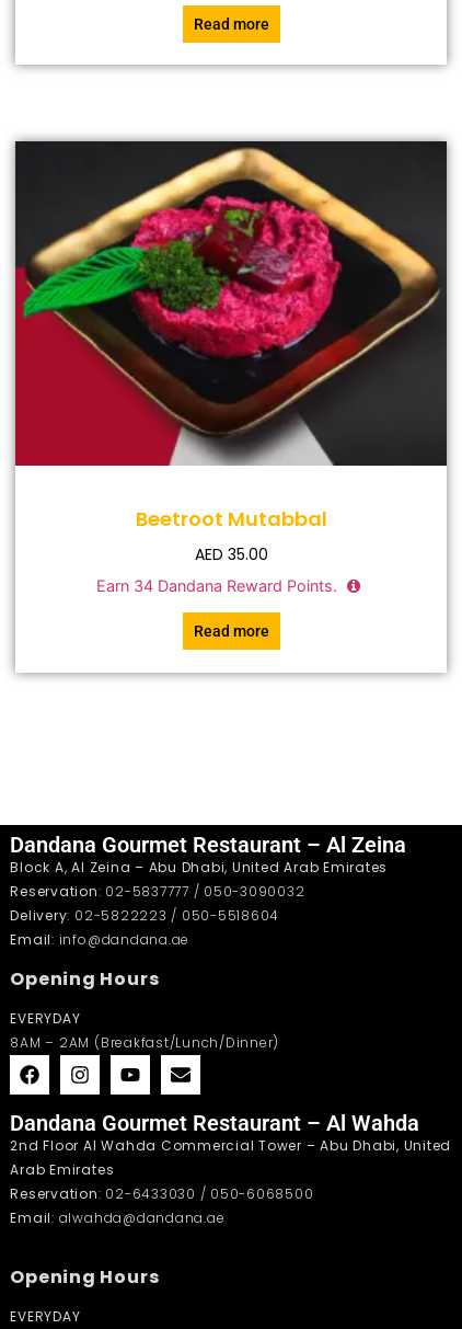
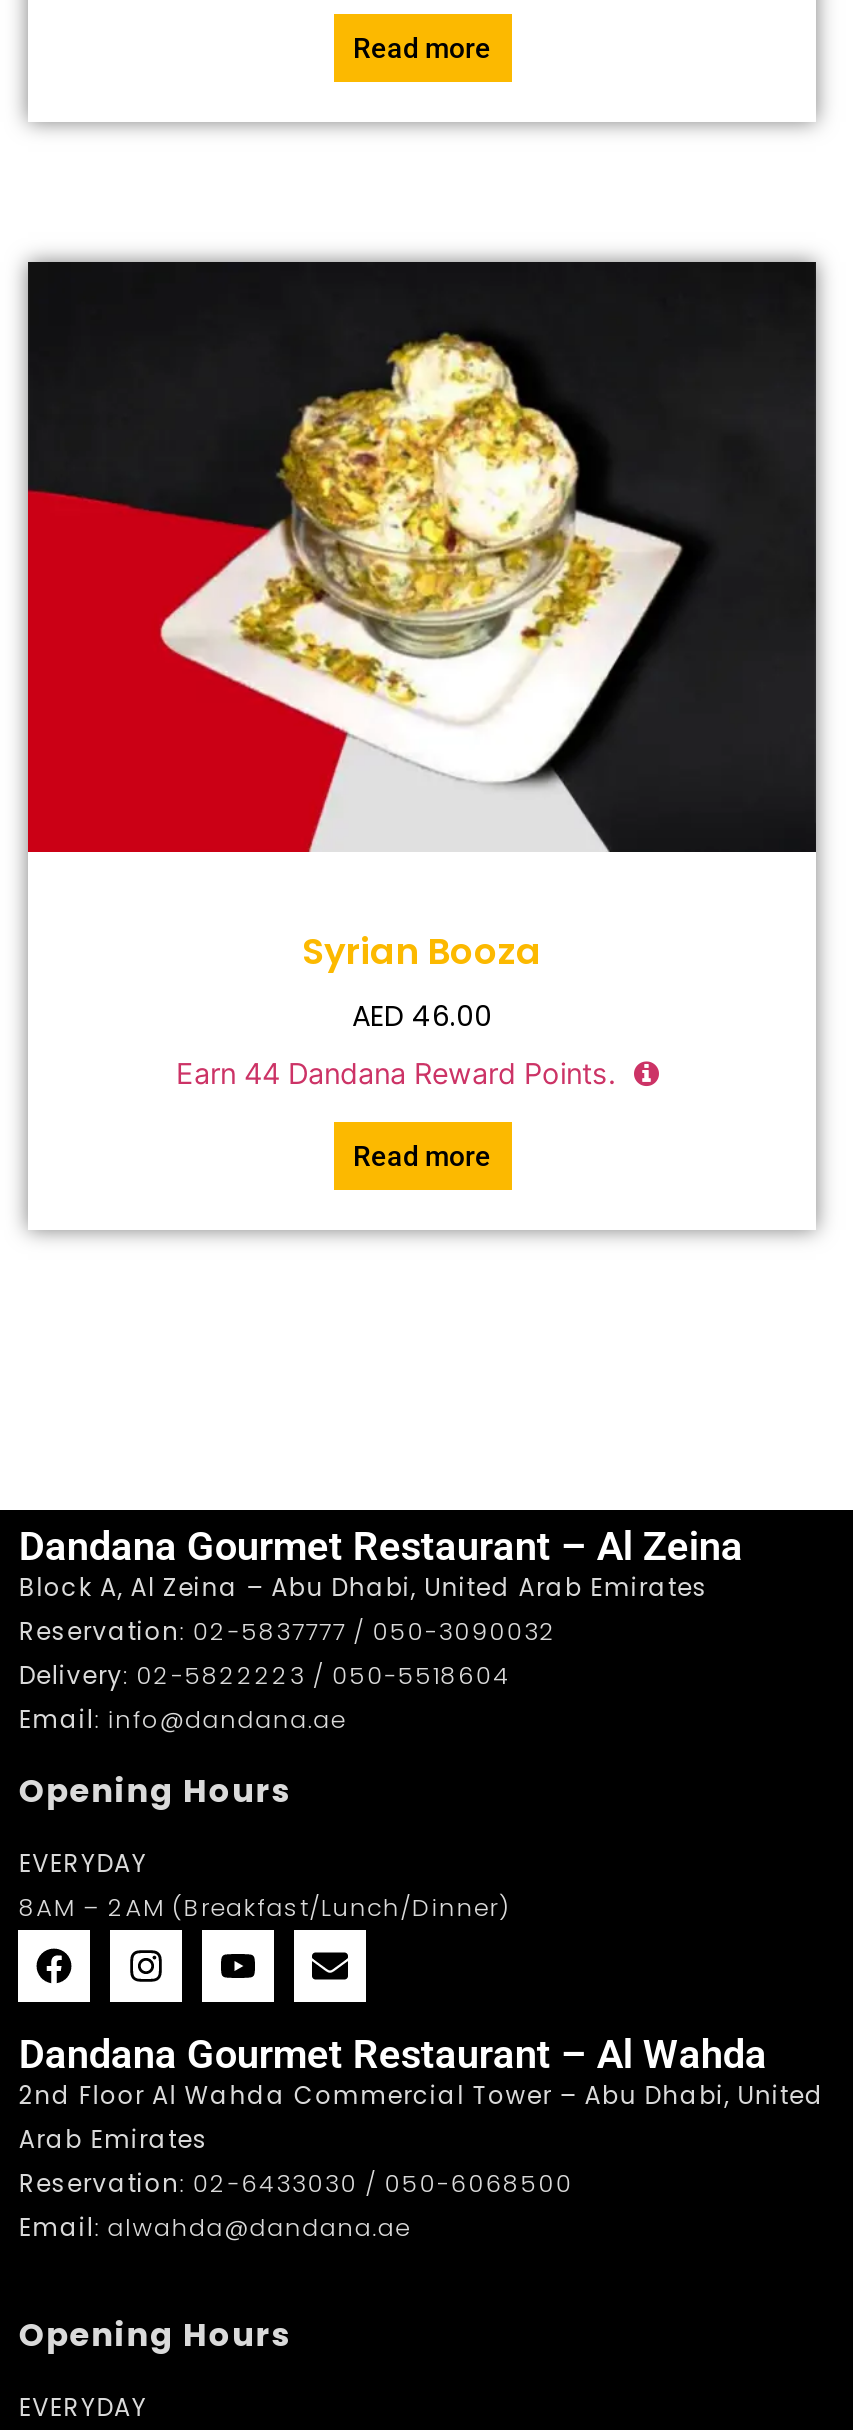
[15,147,441,566] [image] | Beetroot Mutabbal | AED 35.00 -> [28,274,802,1037] [image] | Syrian Booza | AED 46.00
[96,577,342,595] Earn 34 Dandana Reward Points. -> [176,1057,624,1091] Earn 44 Dandana Reward Points.

